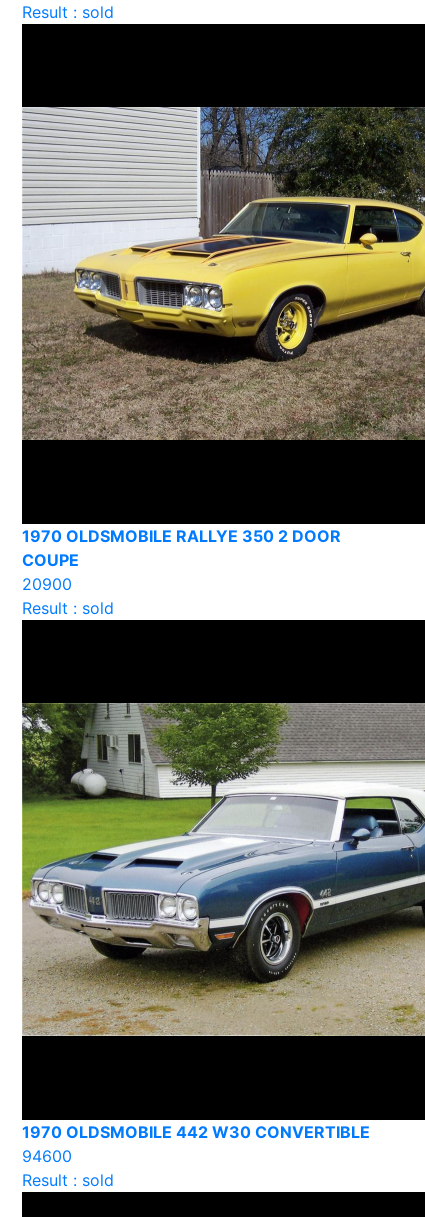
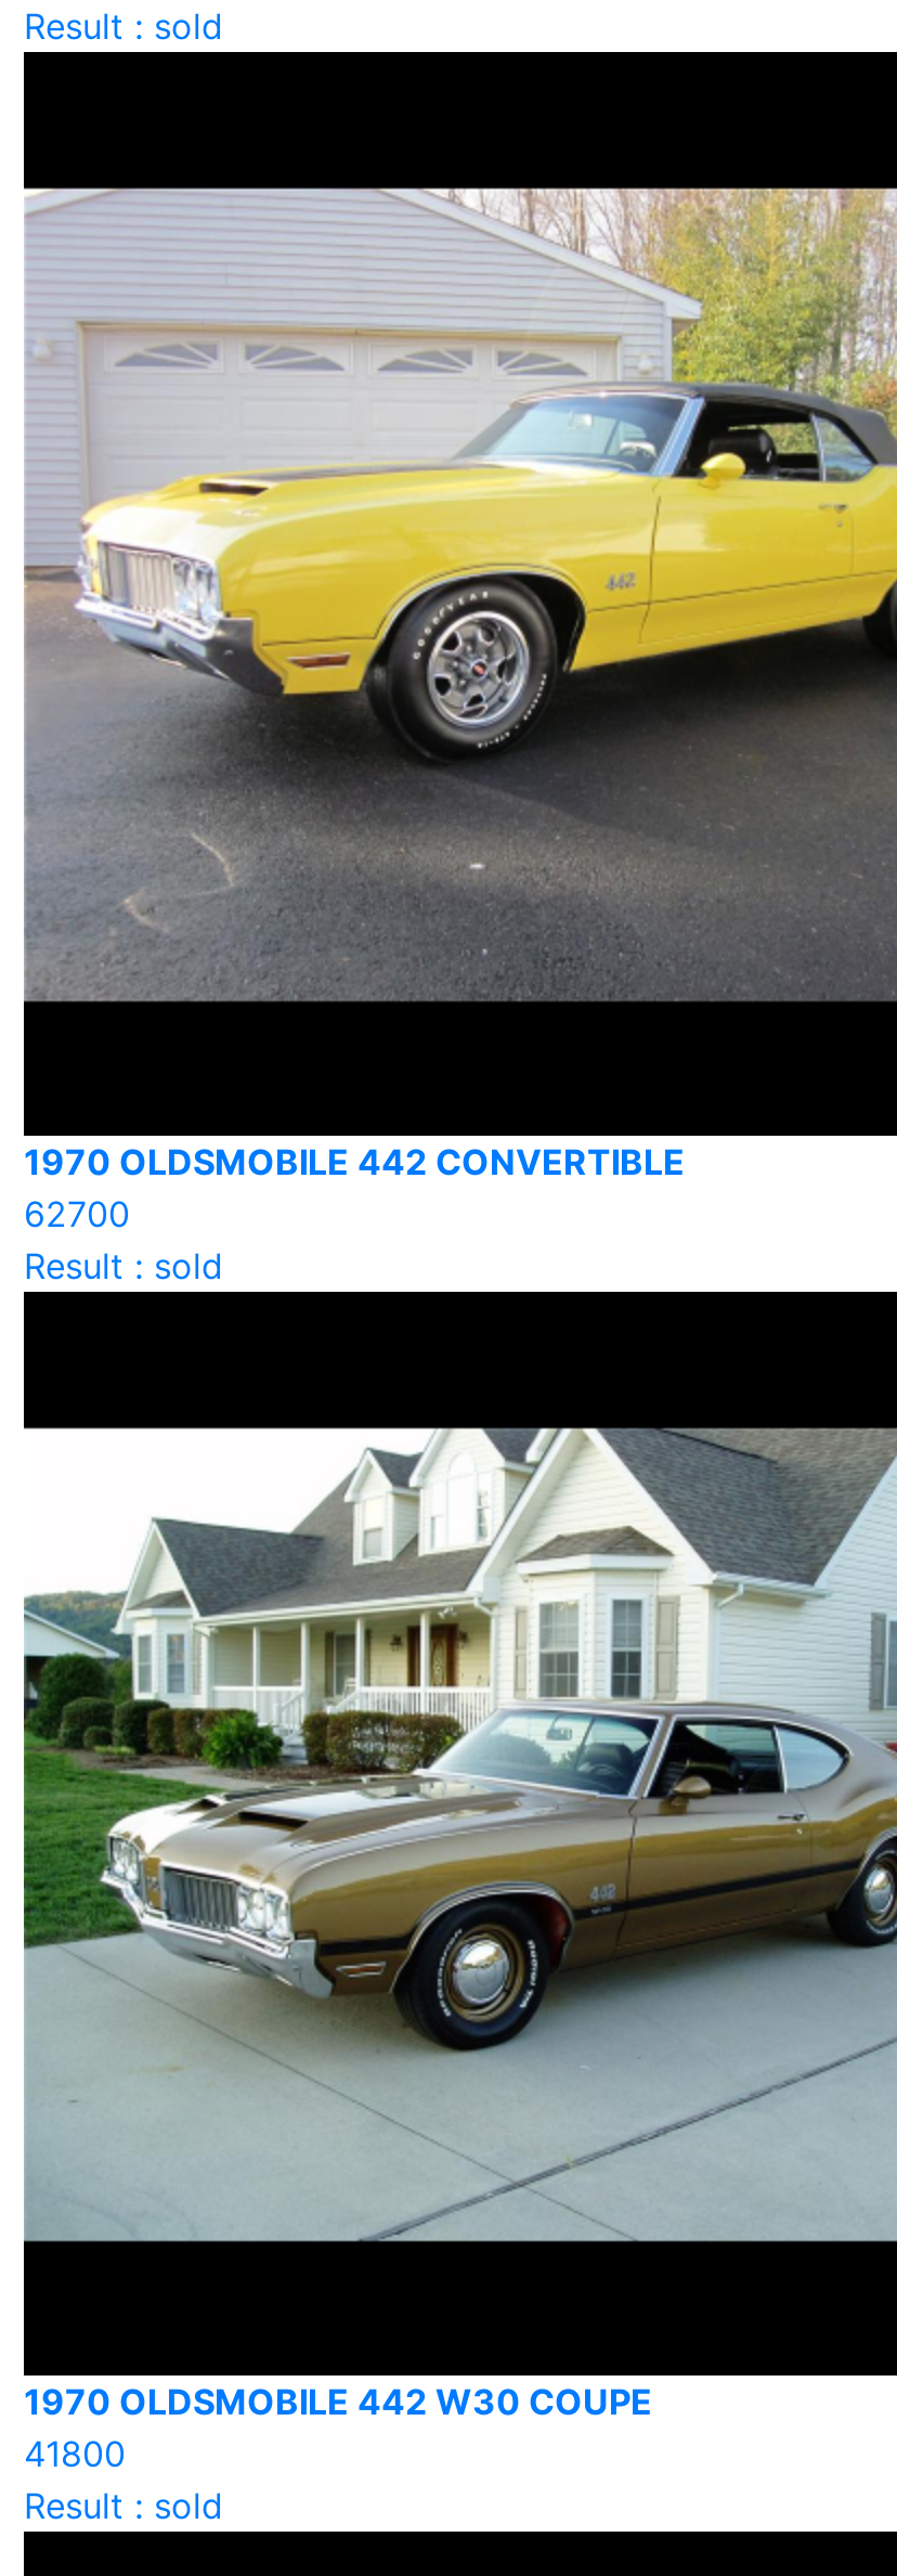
[22,106,422,462] [image] -> [24,186,890,1004] [image]
[22,526,341,594] 1970 OLDSMOBILE RALLYE 350 2 DOOR | COUPE | 20900 -> [24,1140,685,1235] 1970 OLDSMOBILE 442 CONVERTIBLE | 62700
[21,683,422,1058] [image] -> [22,1426,890,2243] [image]
[22,1122,370,1142] 1970 OLDSMOBILE 442 W30 CONVERTIBLE -> [24,2380,652,2423] 1970 OLDSMOBILE 442 W30 COUPE
[22,1146,72,1166] 94600 -> [24,2432,126,2475] 41800

